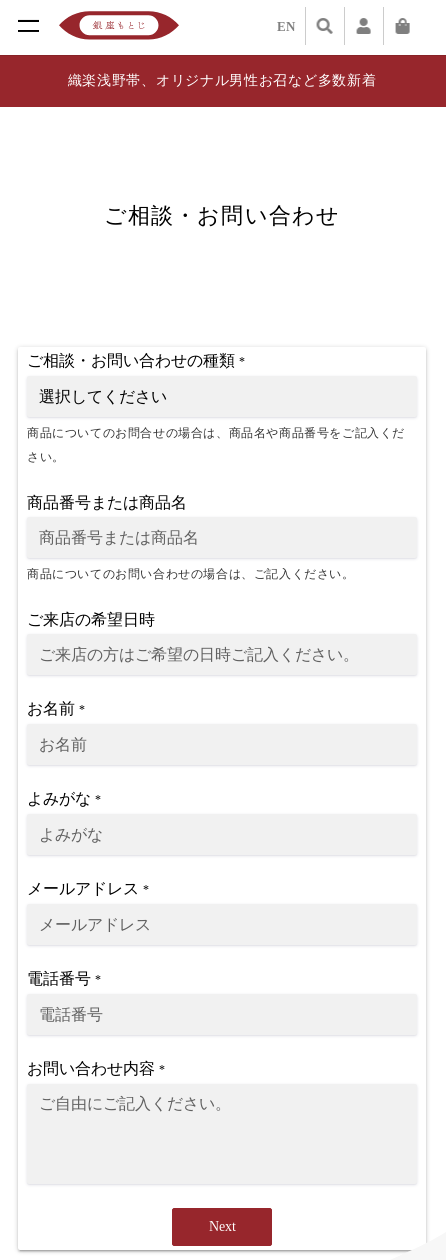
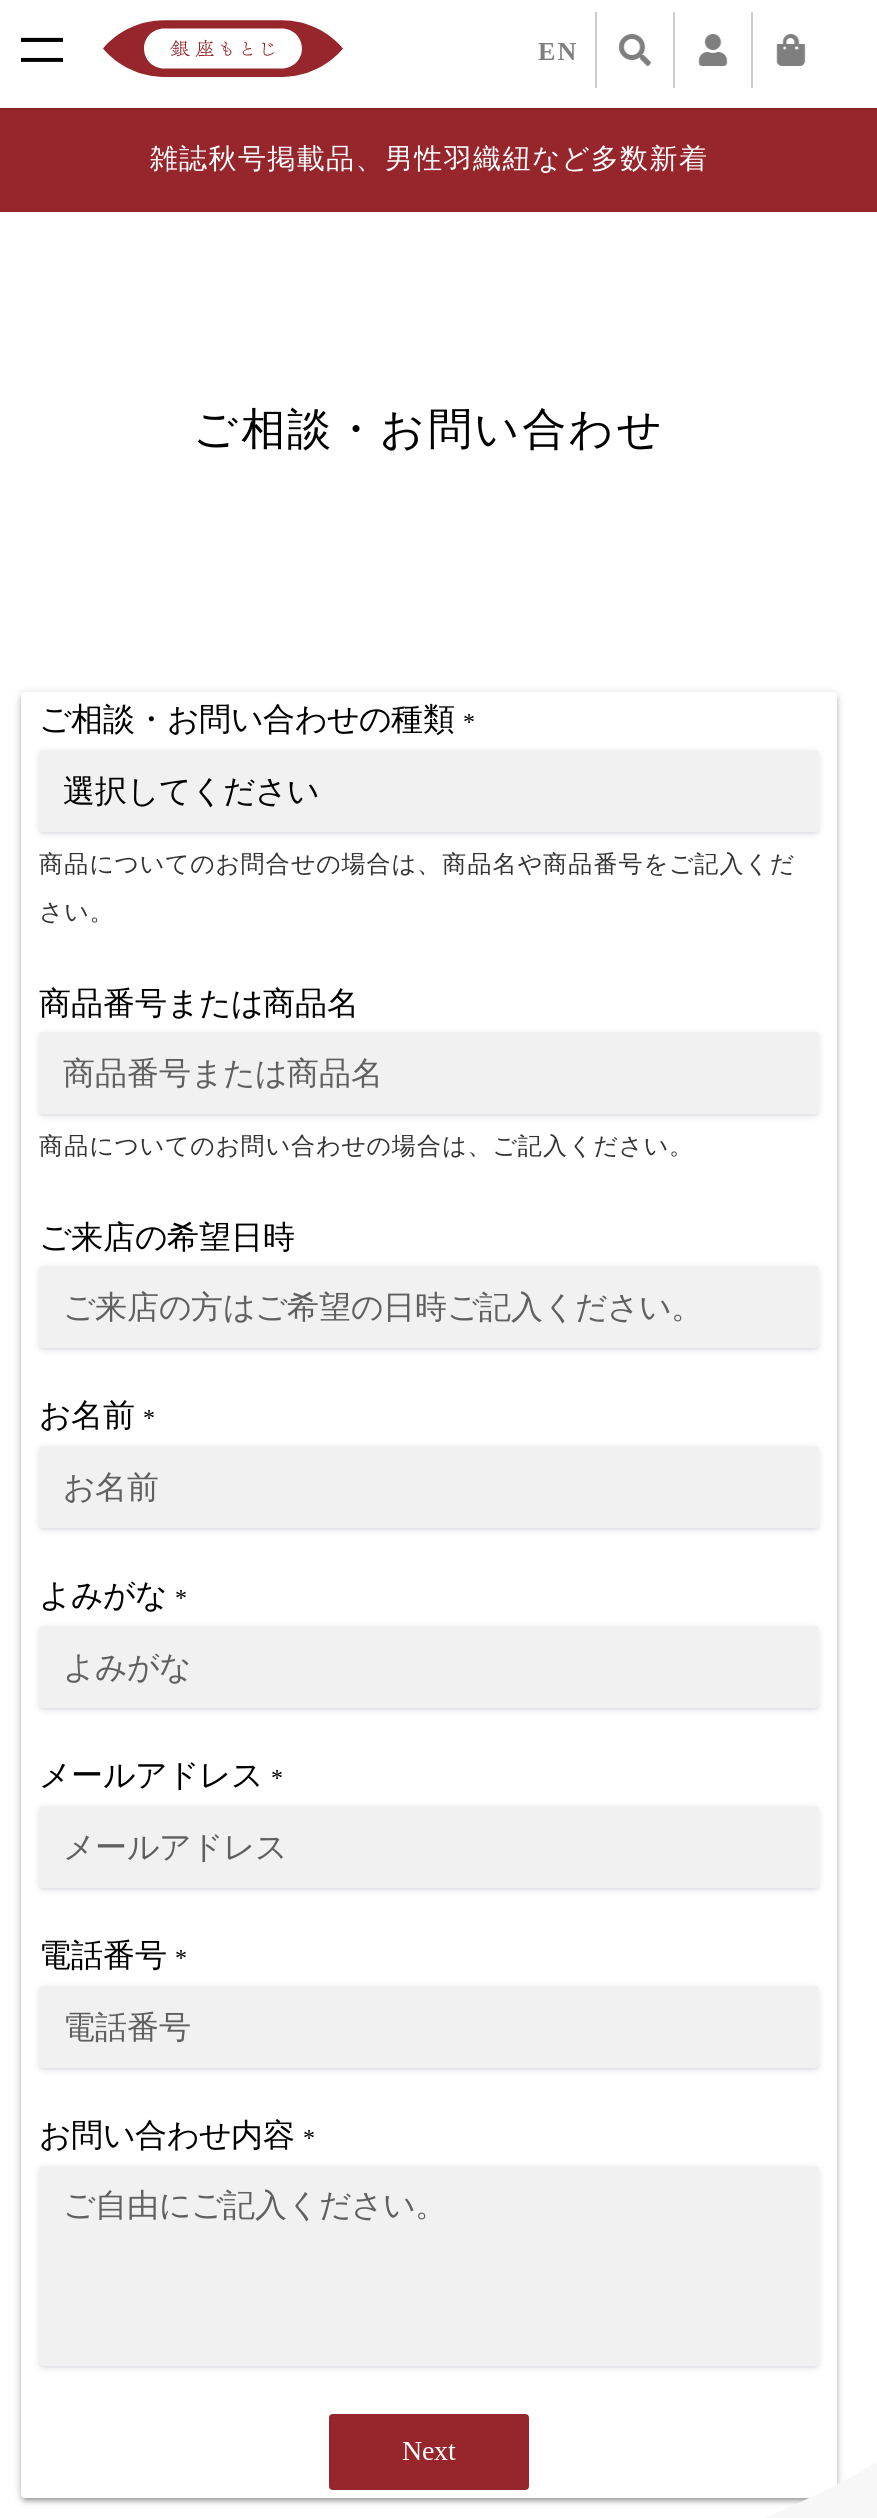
[68,73,376,88] 織楽浅野帯、オリジナル男性お召など多数新着 -> [150,144,708,174] 雑誌秋号掲載品、男性羽織紐など多数新着

